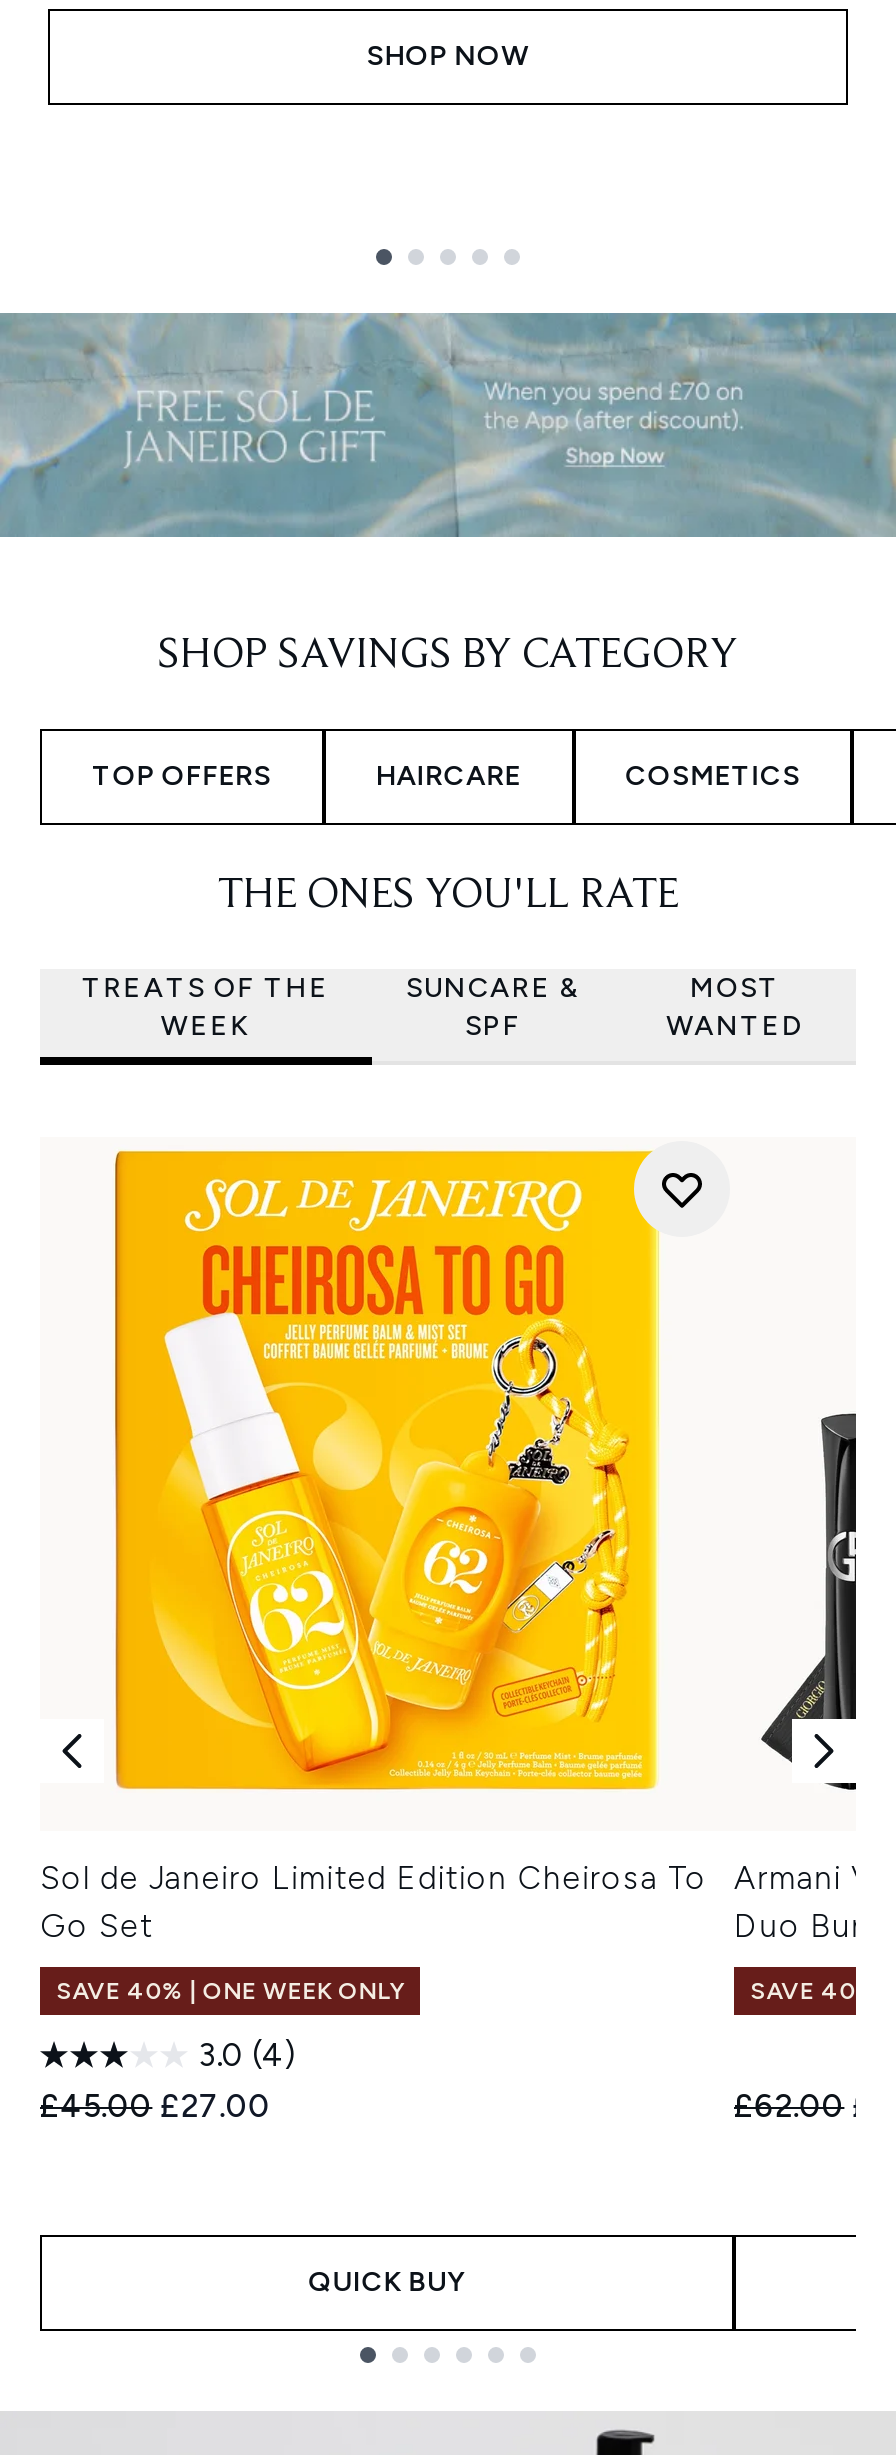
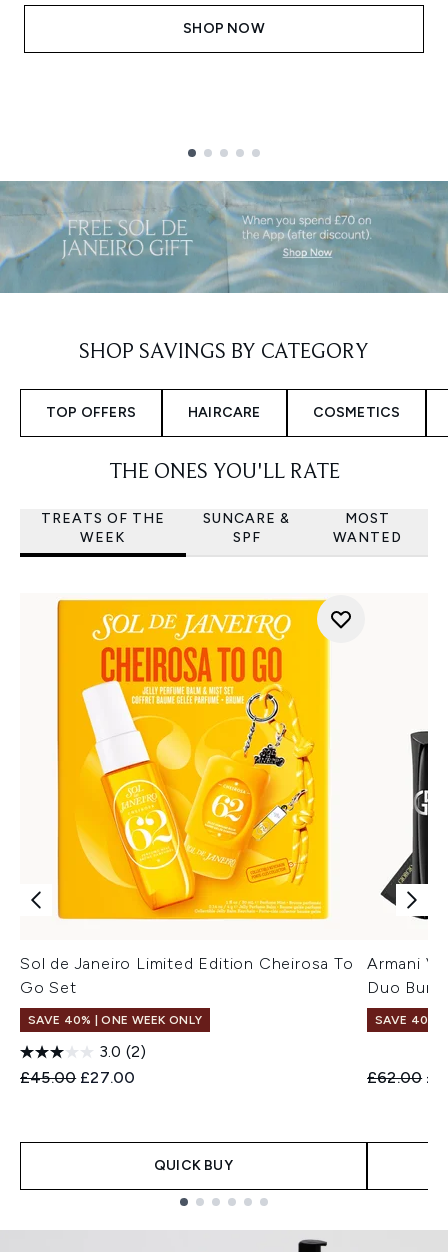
[198,2035,296,2073] 3.0 (4) -> [99,1042,146,1061] 3.0 (2)

